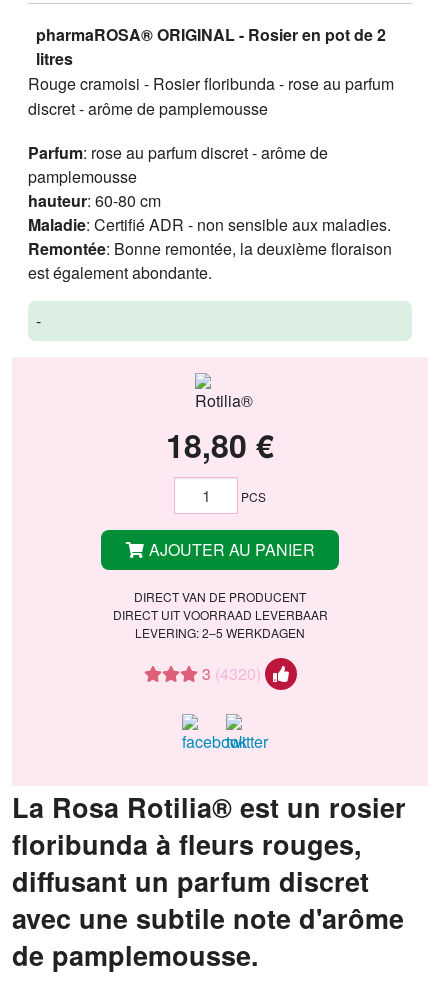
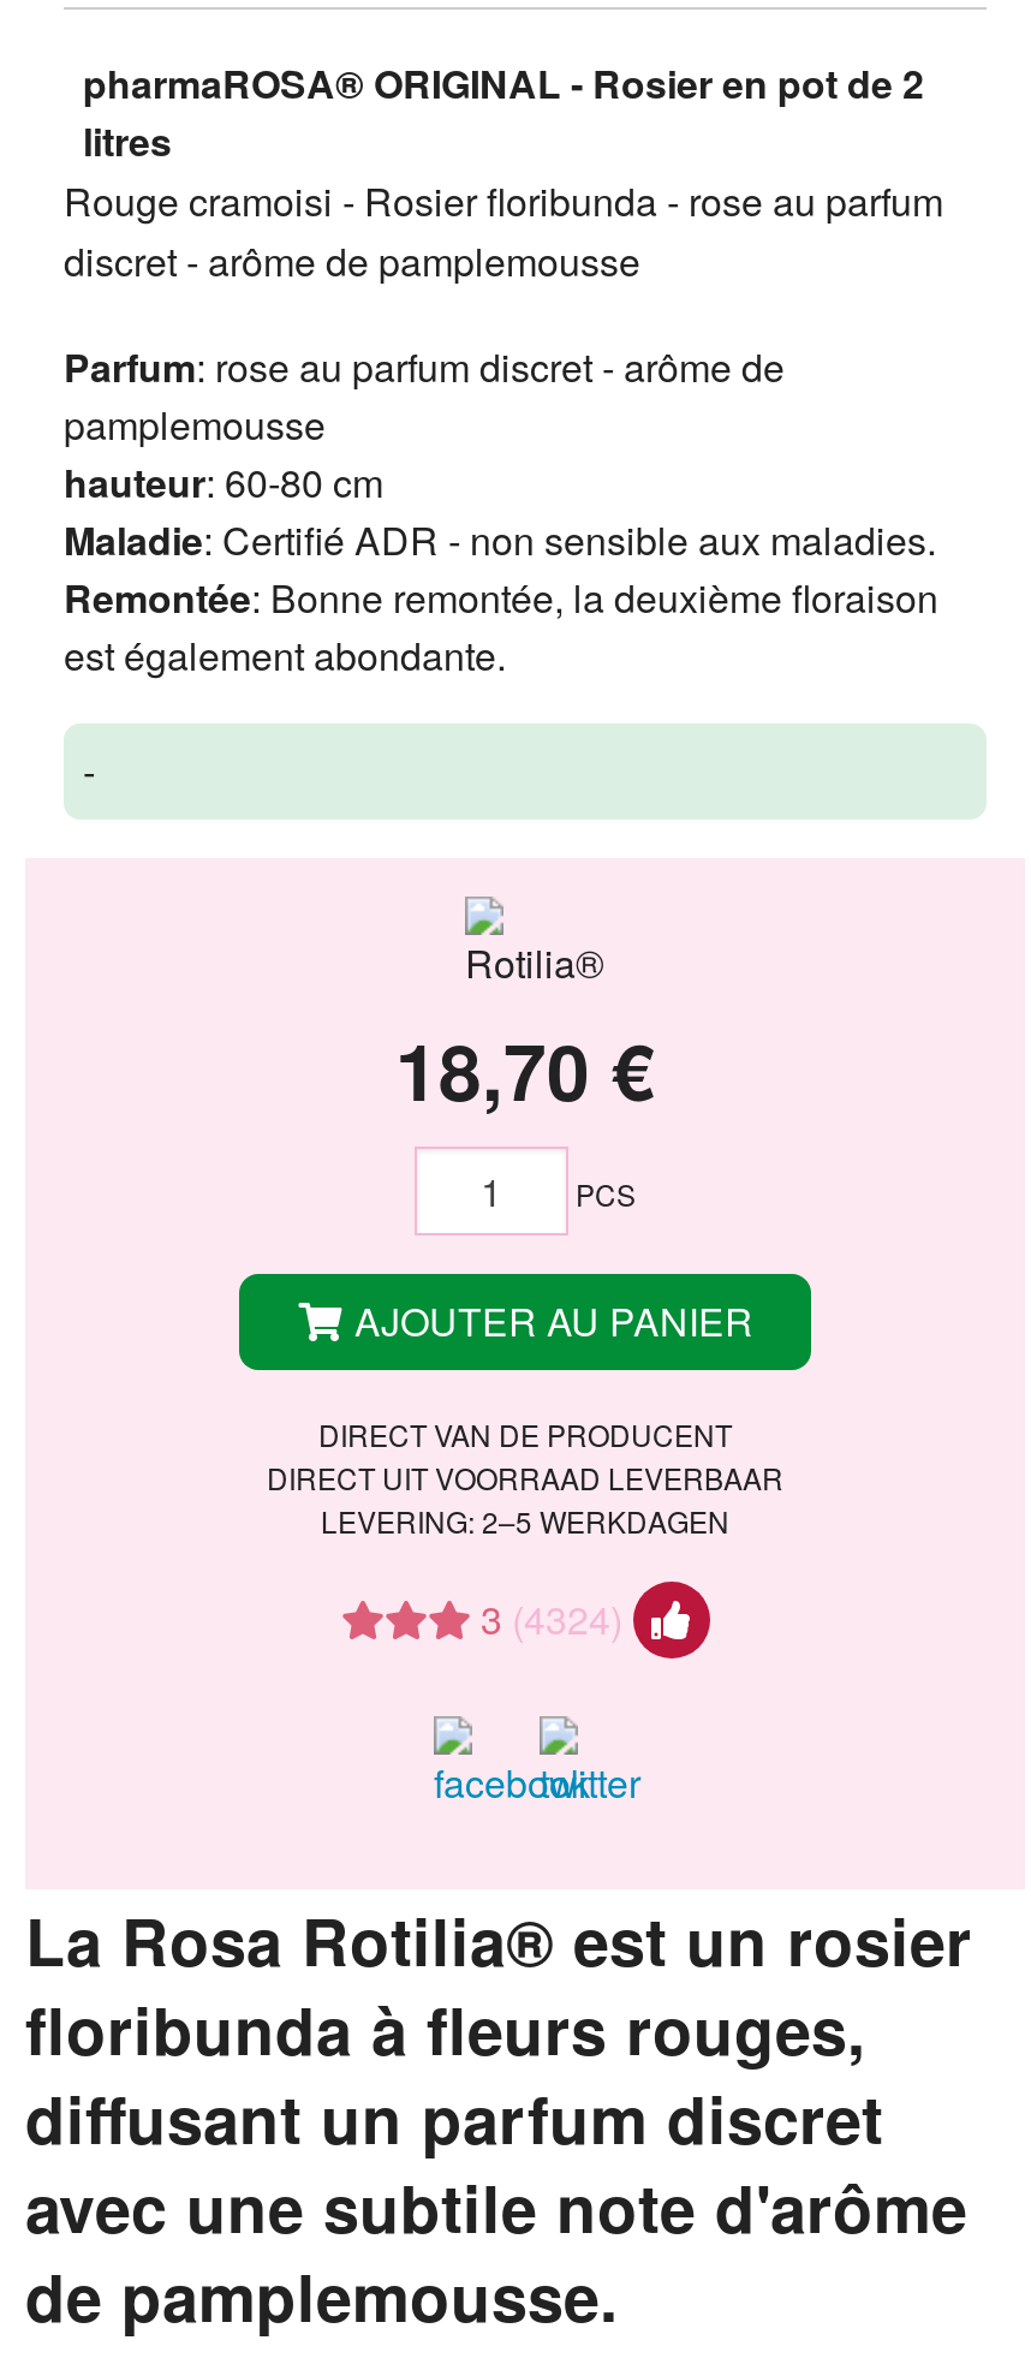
[166,422,274,468] 18,80 € -> [395,1014,655,1125] 18,70 €
[197,662,260,685] 3 (4320) -> [471,1591,622,1646] 3 (4324)

